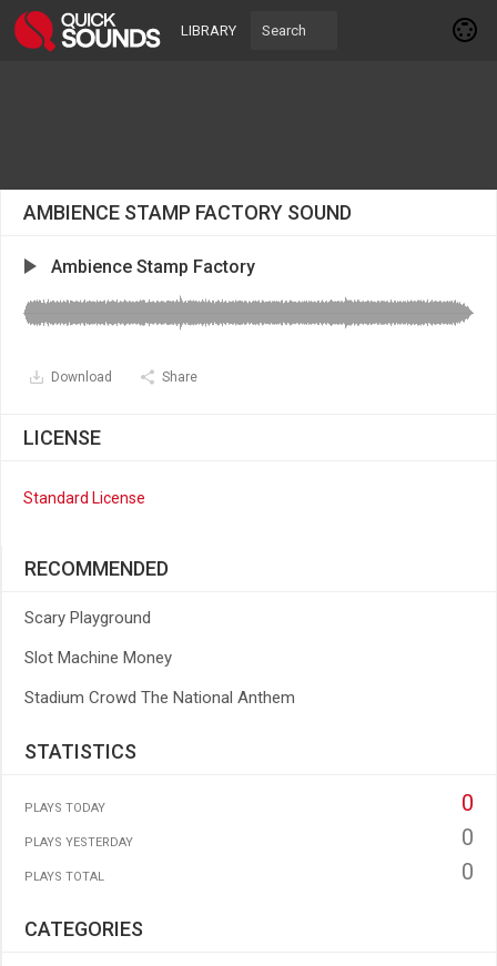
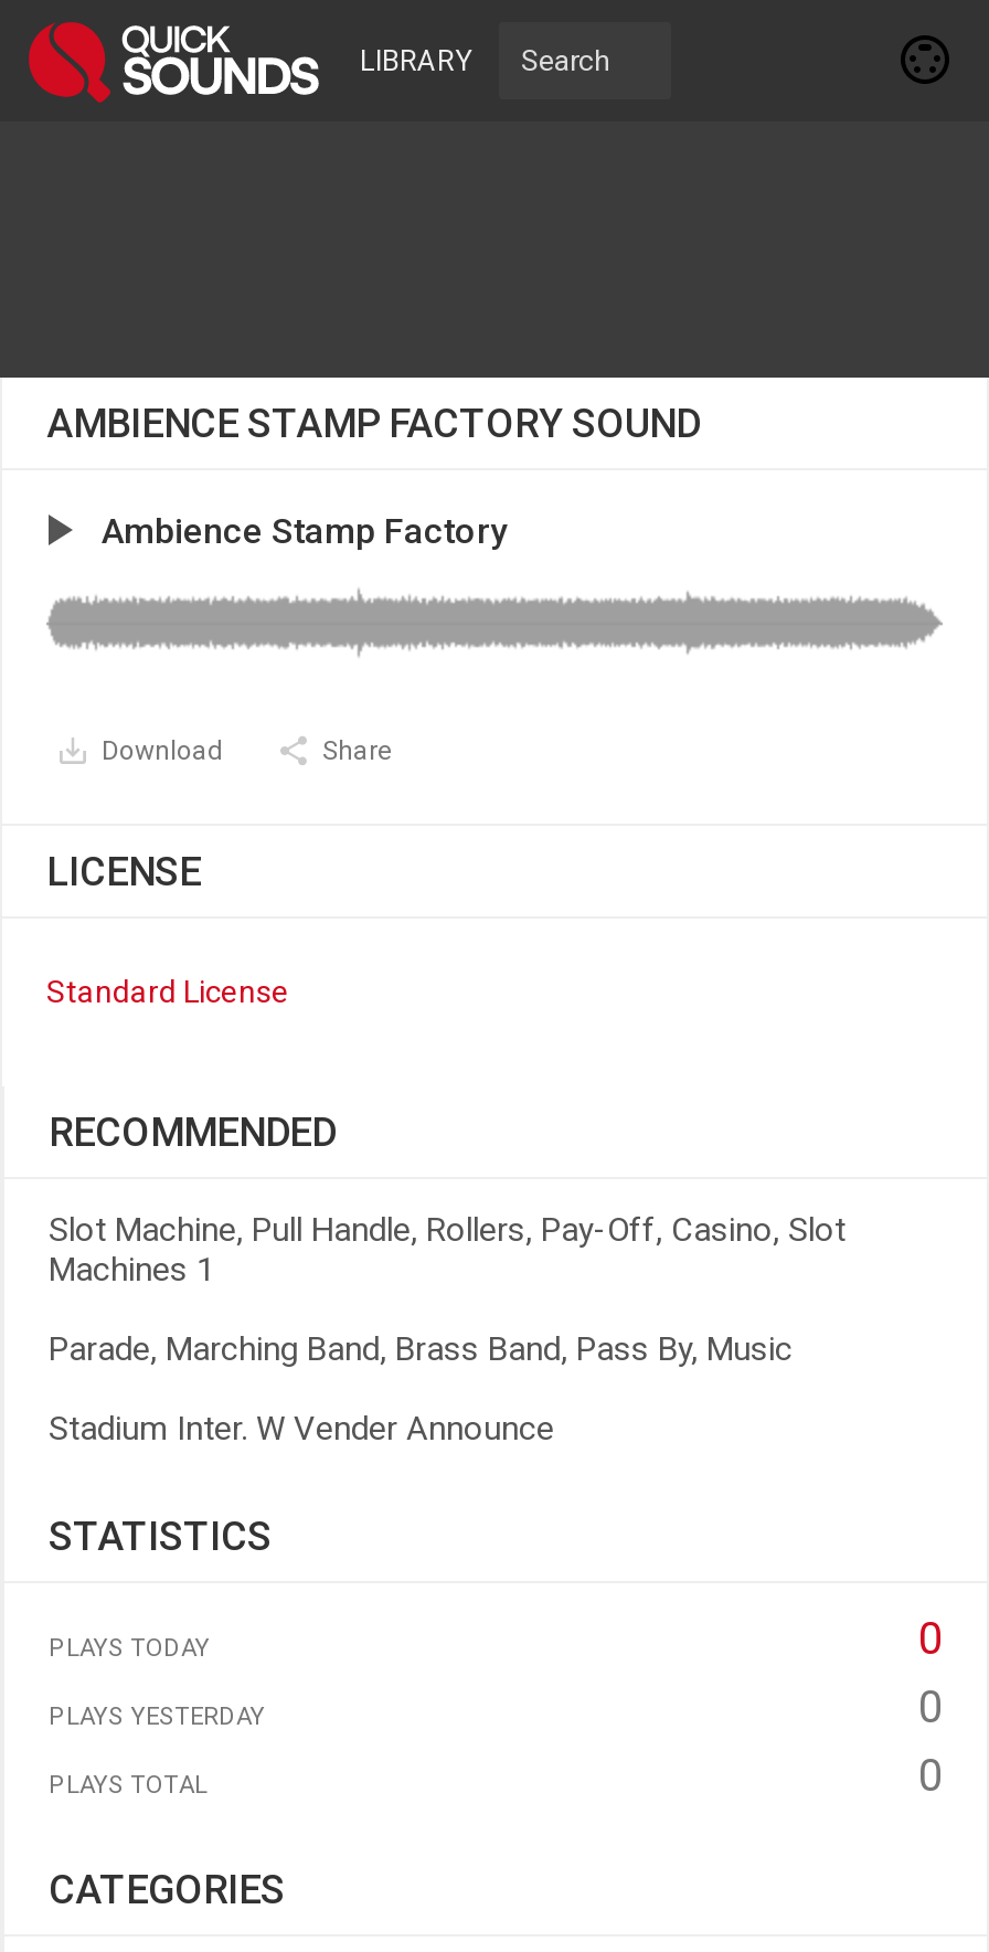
[24,608,151,628] Scary Playground -> [49,1210,846,1290] Slot Machine, Pull Handle, Rollers, Pay-Off, Casino, Slot | Machines 1
[24,648,172,668] Slot Machine Money -> [49,1329,793,1369] Parade, Marching Band, Brass Band, Pass By, Music
[24,688,295,708] Stadium Crowd The National Anthem -> [49,1409,554,1449] Stadium Inter. W Vender Announce

